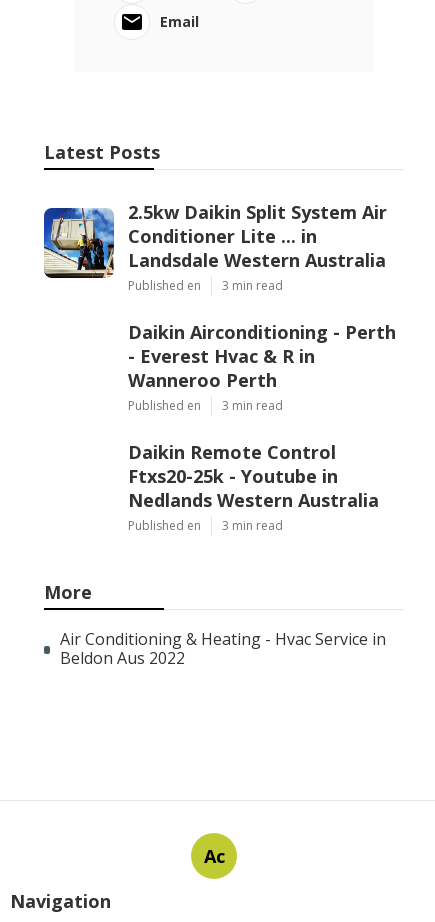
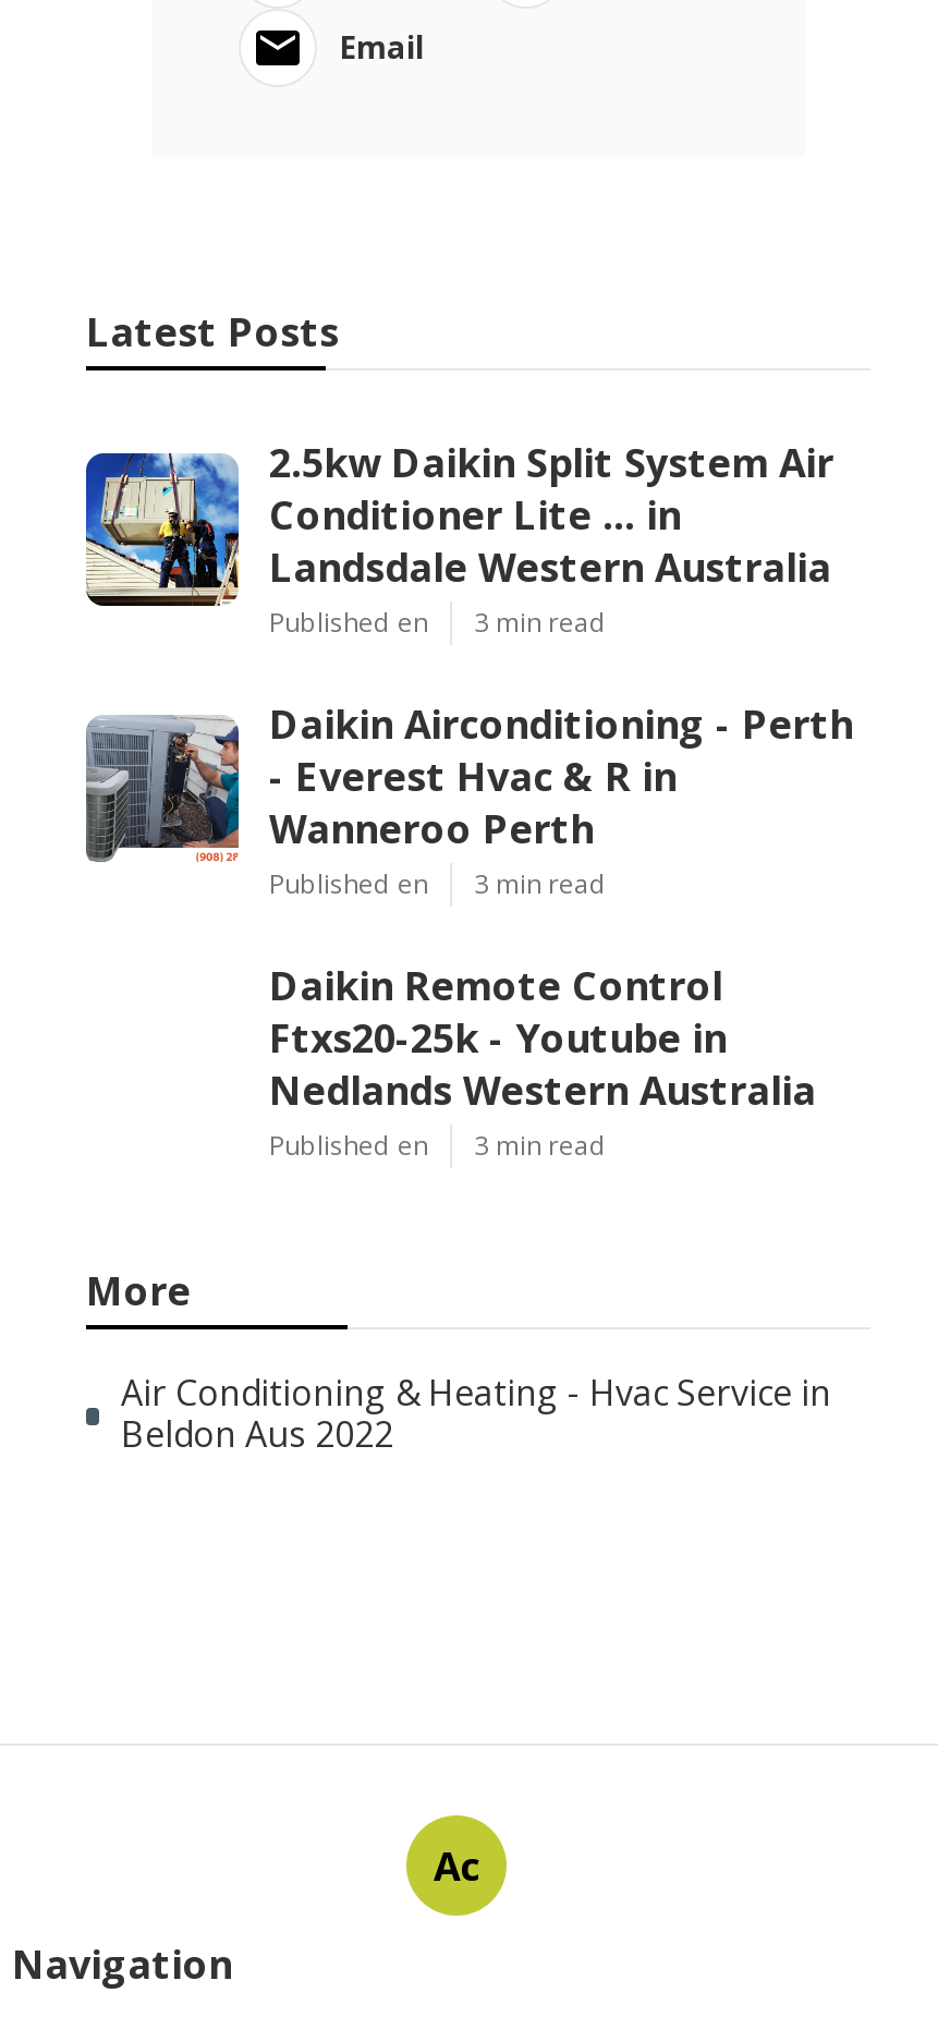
none -> [84,713,241,865] [image]

